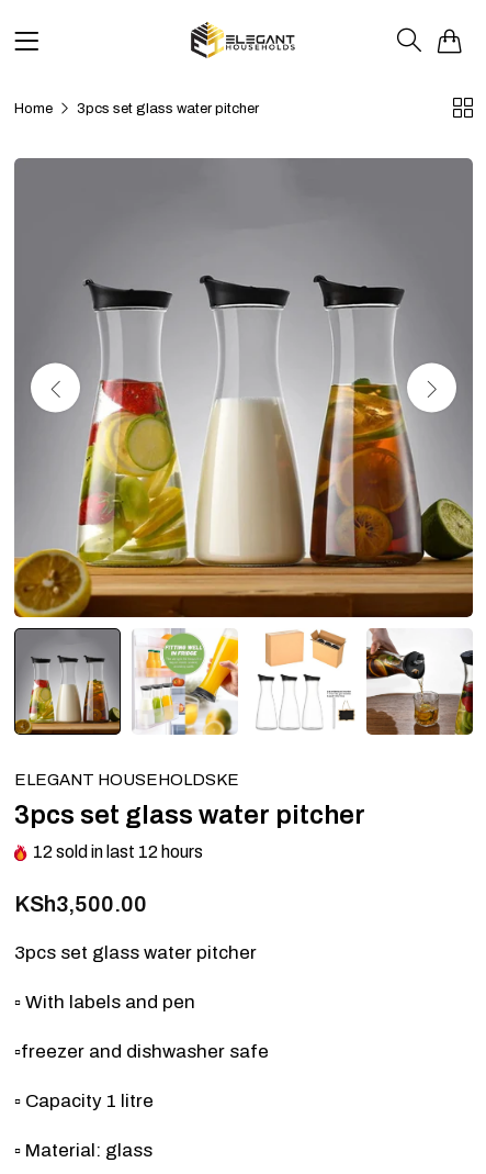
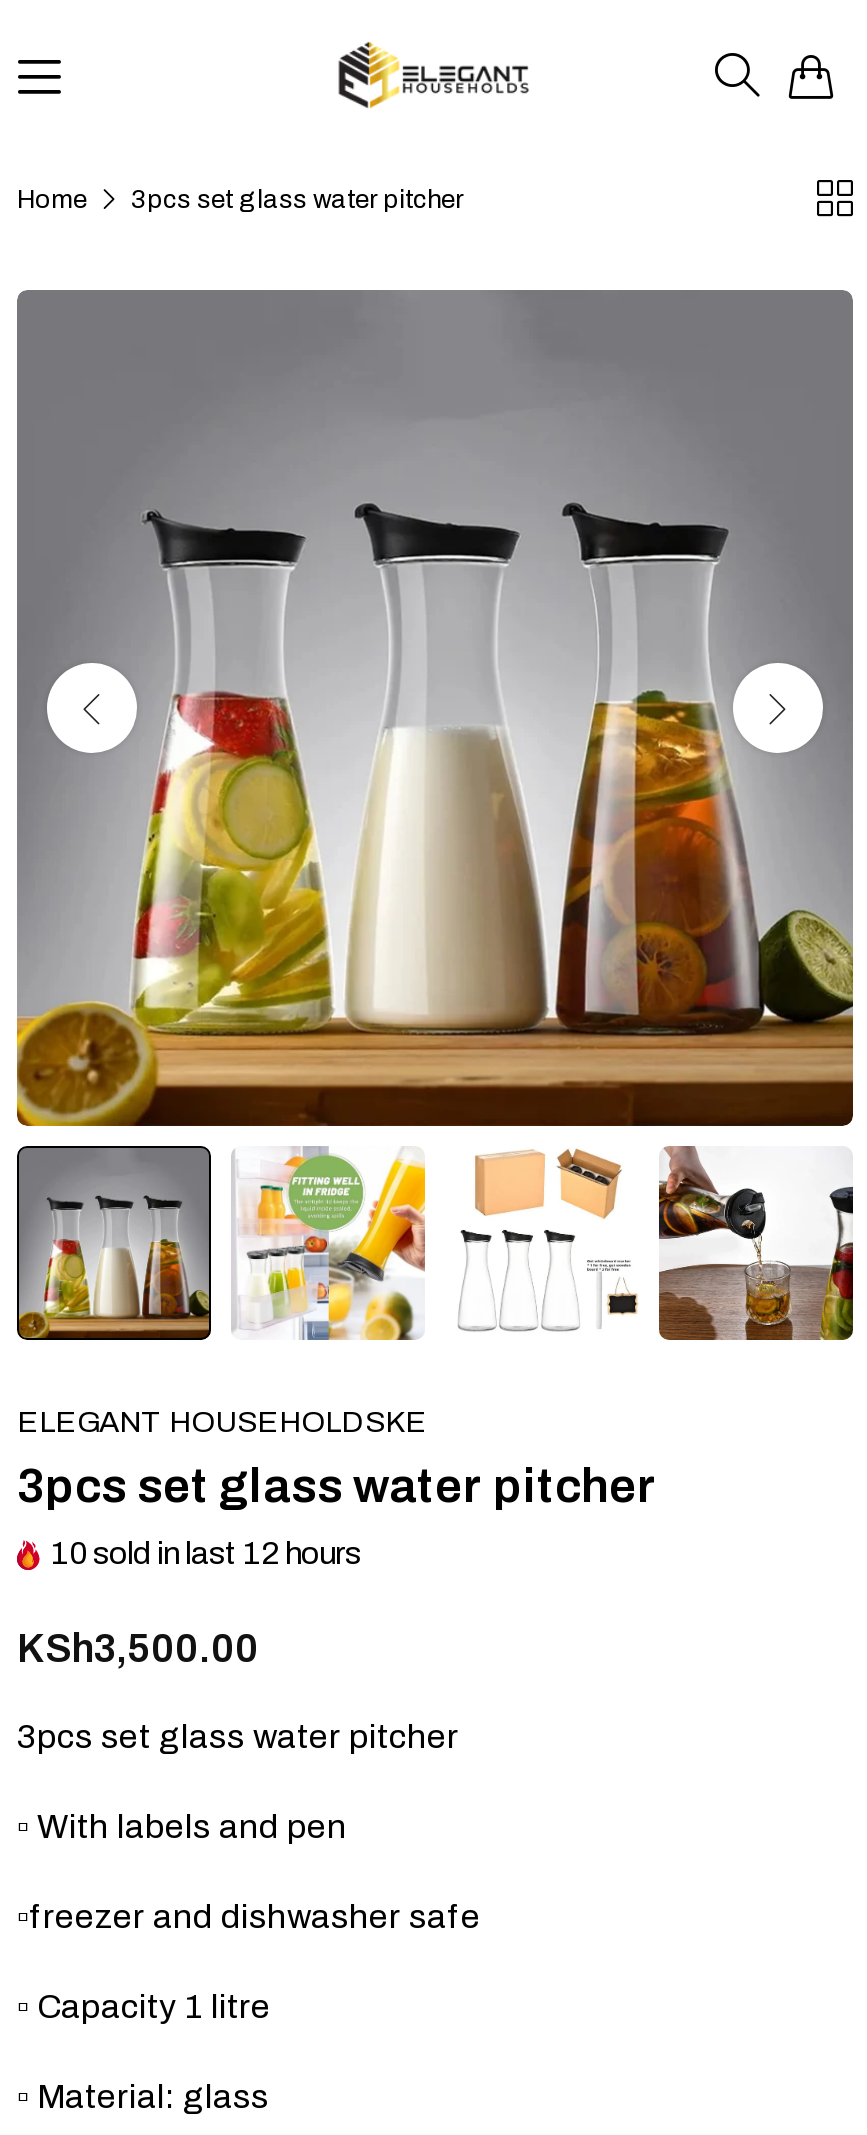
[33,842,203,861] 12 sold in last 12 hours -> [51,1536,361,1570] 10 sold in last 12 hours

